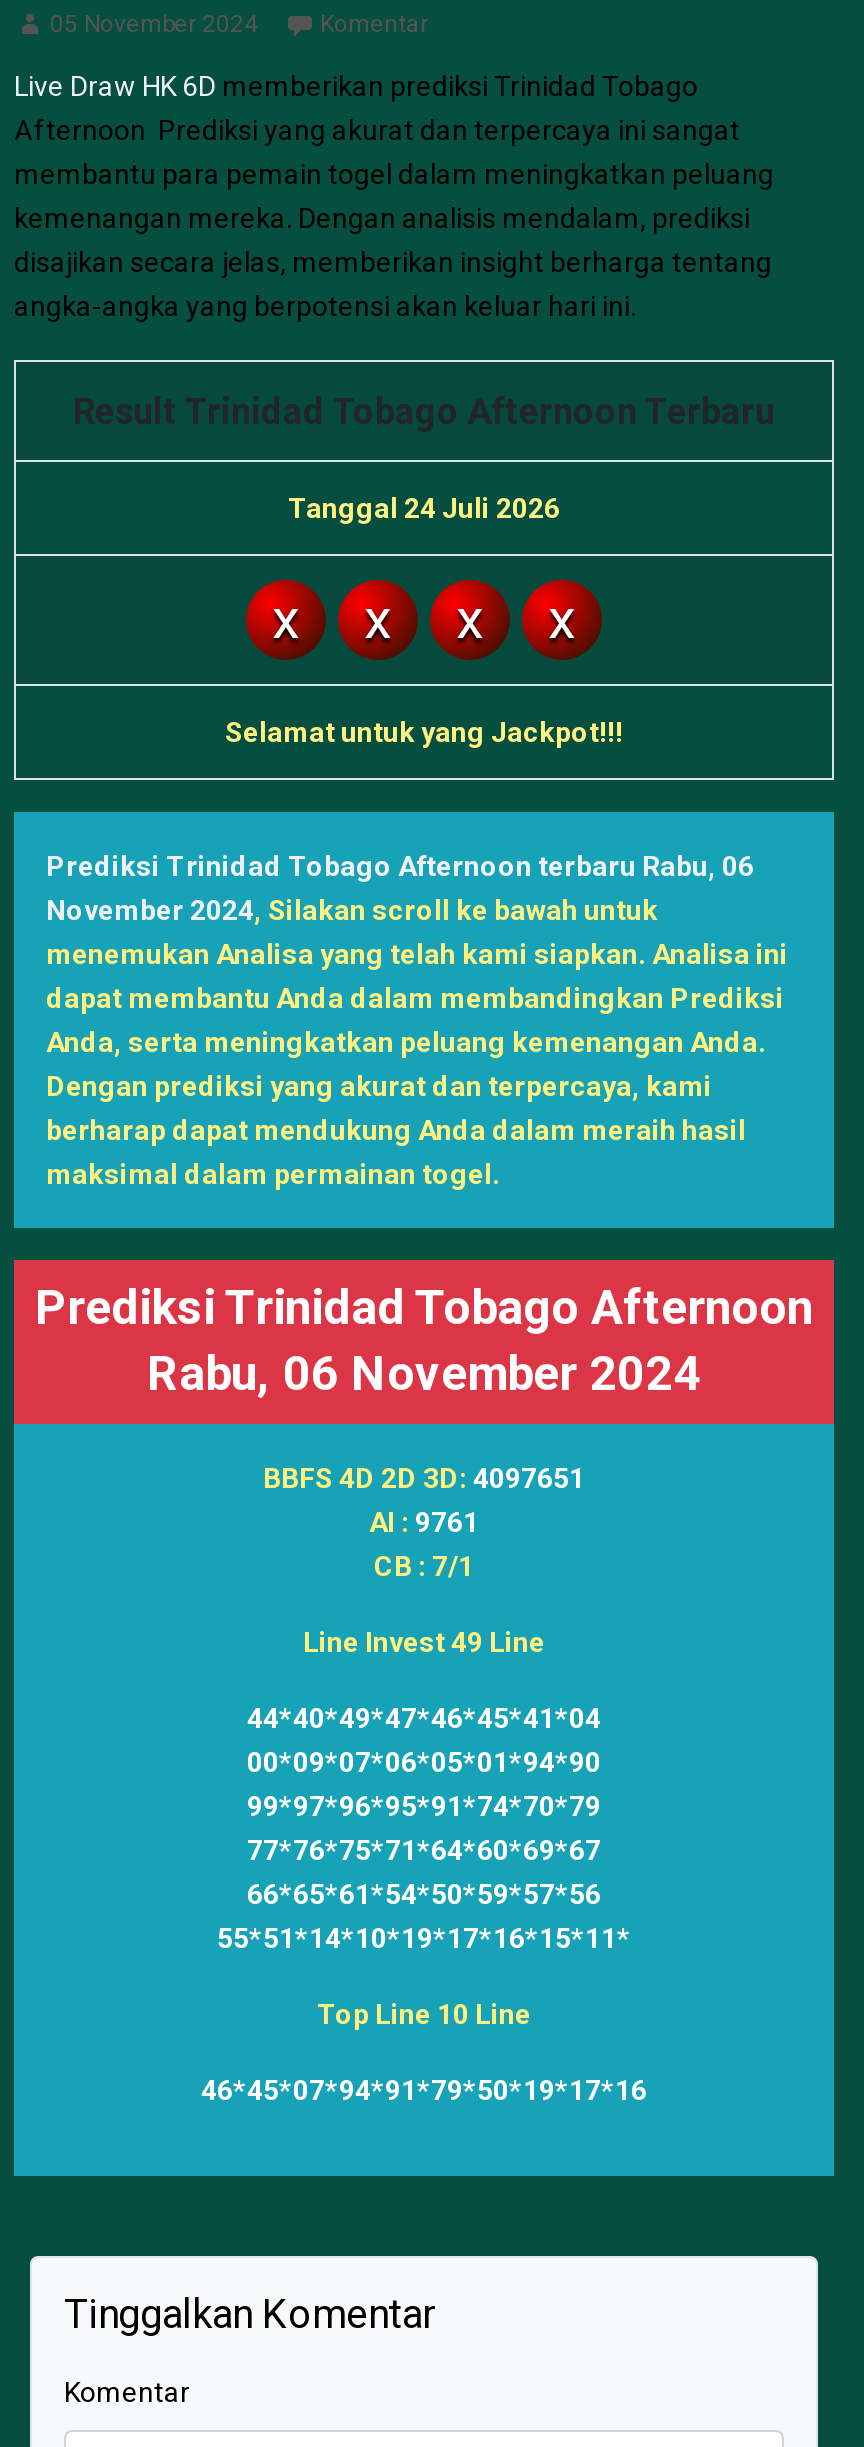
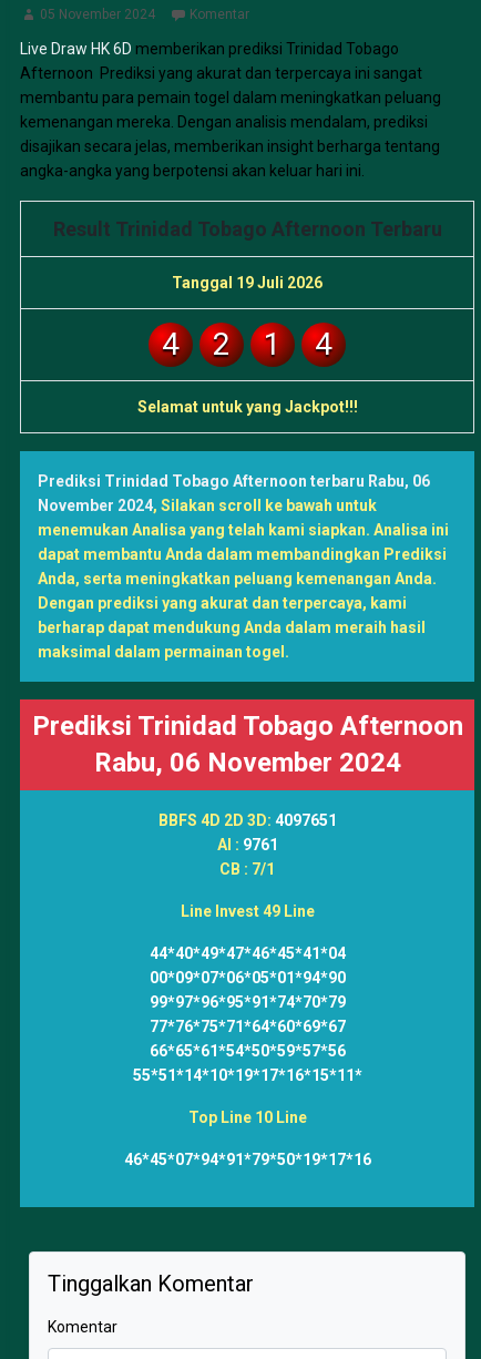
[288,493,560,525] Tanggal 24 Juli 2026 -> [172,274,323,292] Tanggal 19 Juli 2026
[272,587,576,653] x | x | x | x -> [162,326,332,363] 4 | 2 | 1 | 4

